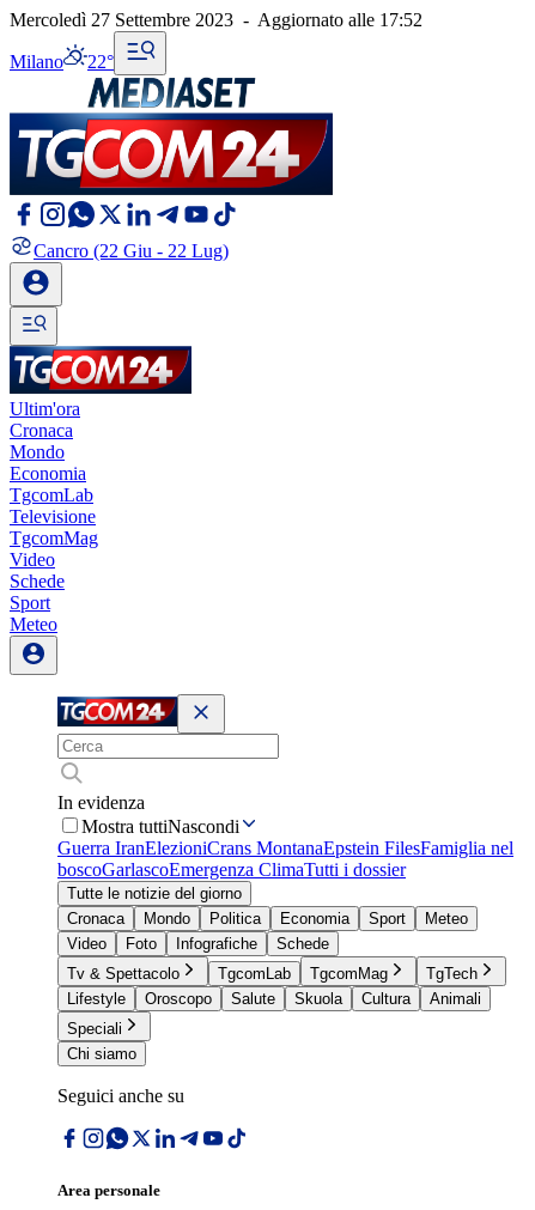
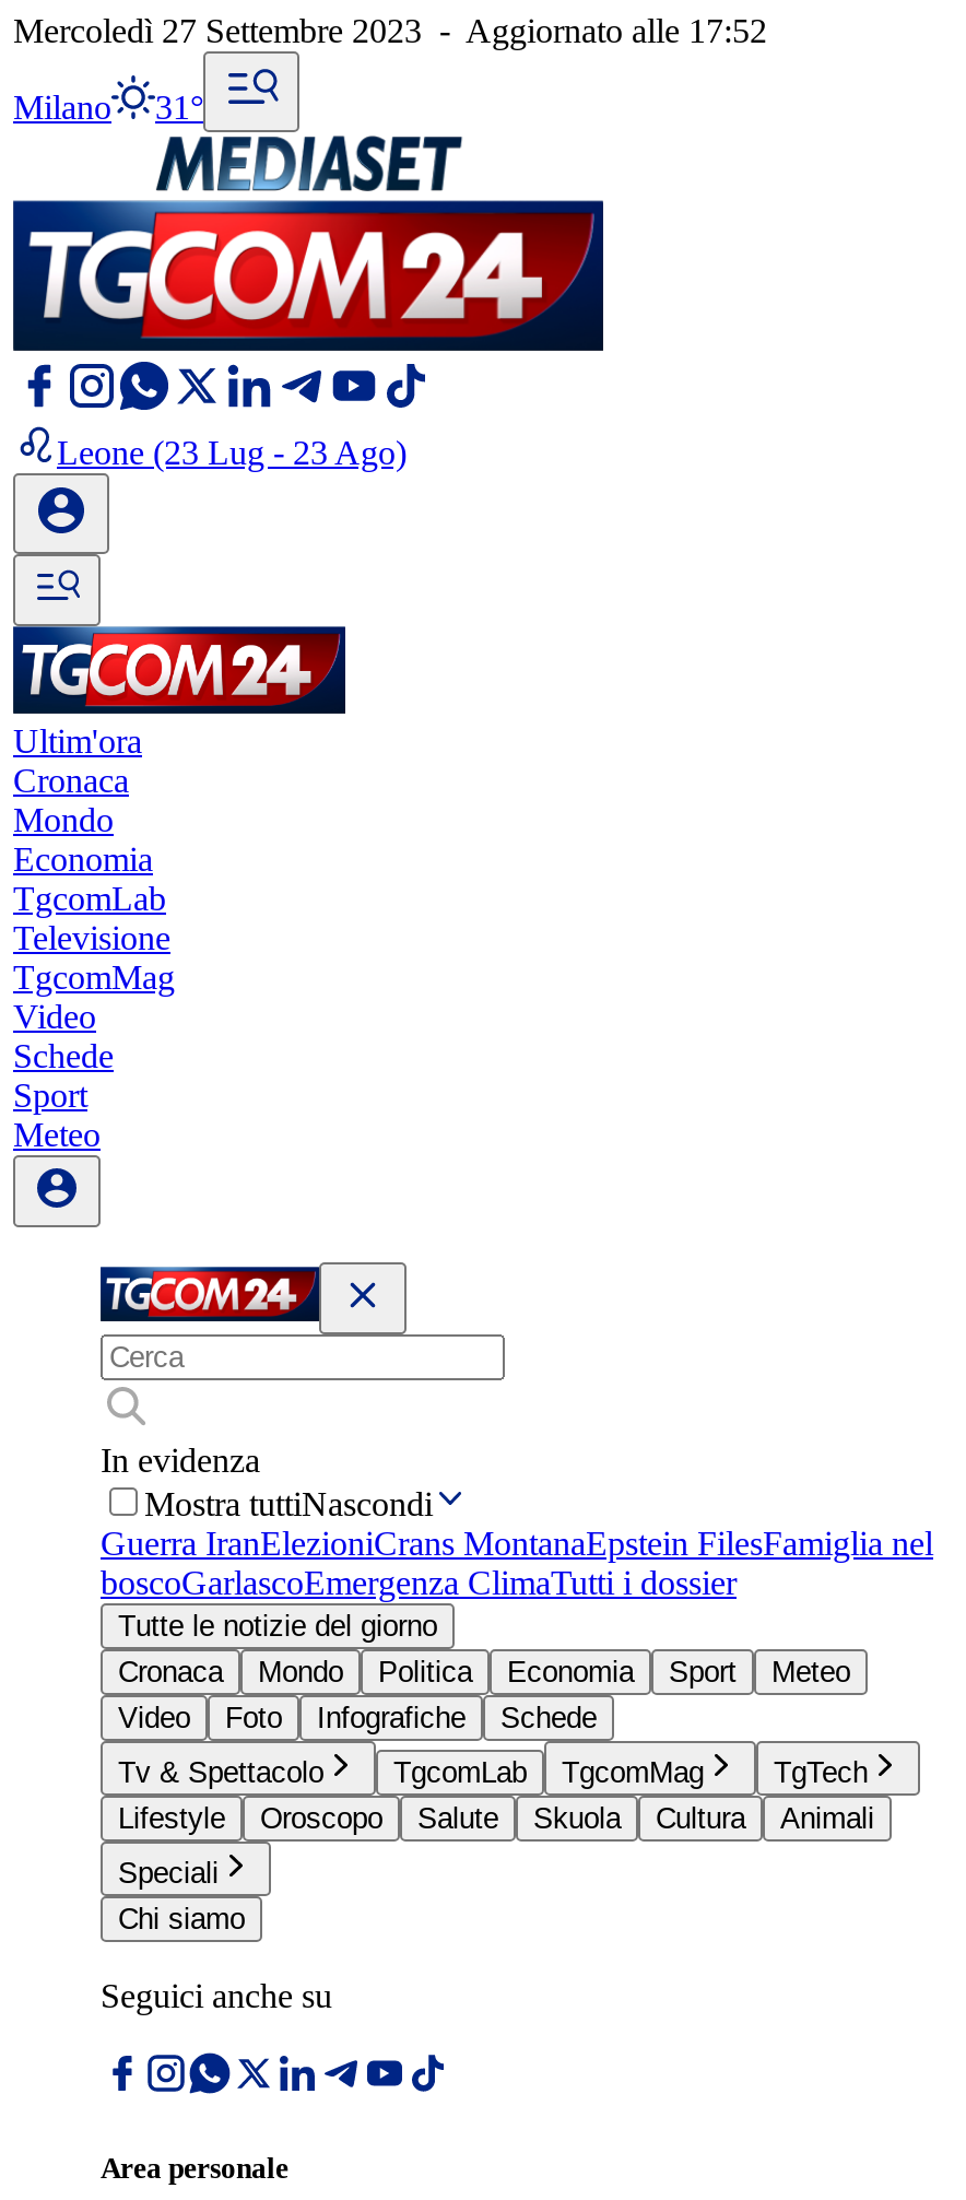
[10,51,114,72] Milano 22° -> [13,89,203,126] Milano 31°
[34,241,229,261] Cancro (22 Giu - 22 Lug) -> [57,434,407,471] Leone (23 Lug - 23 Ago)

